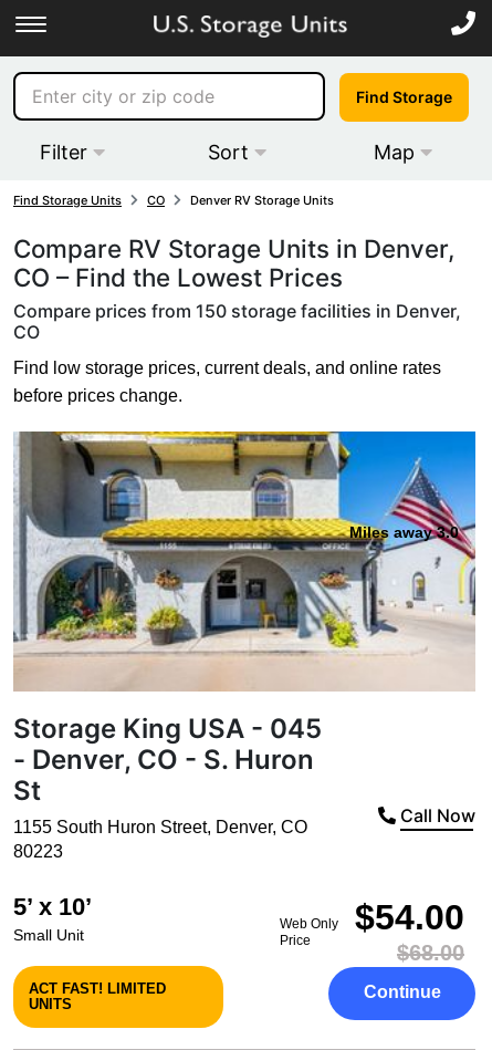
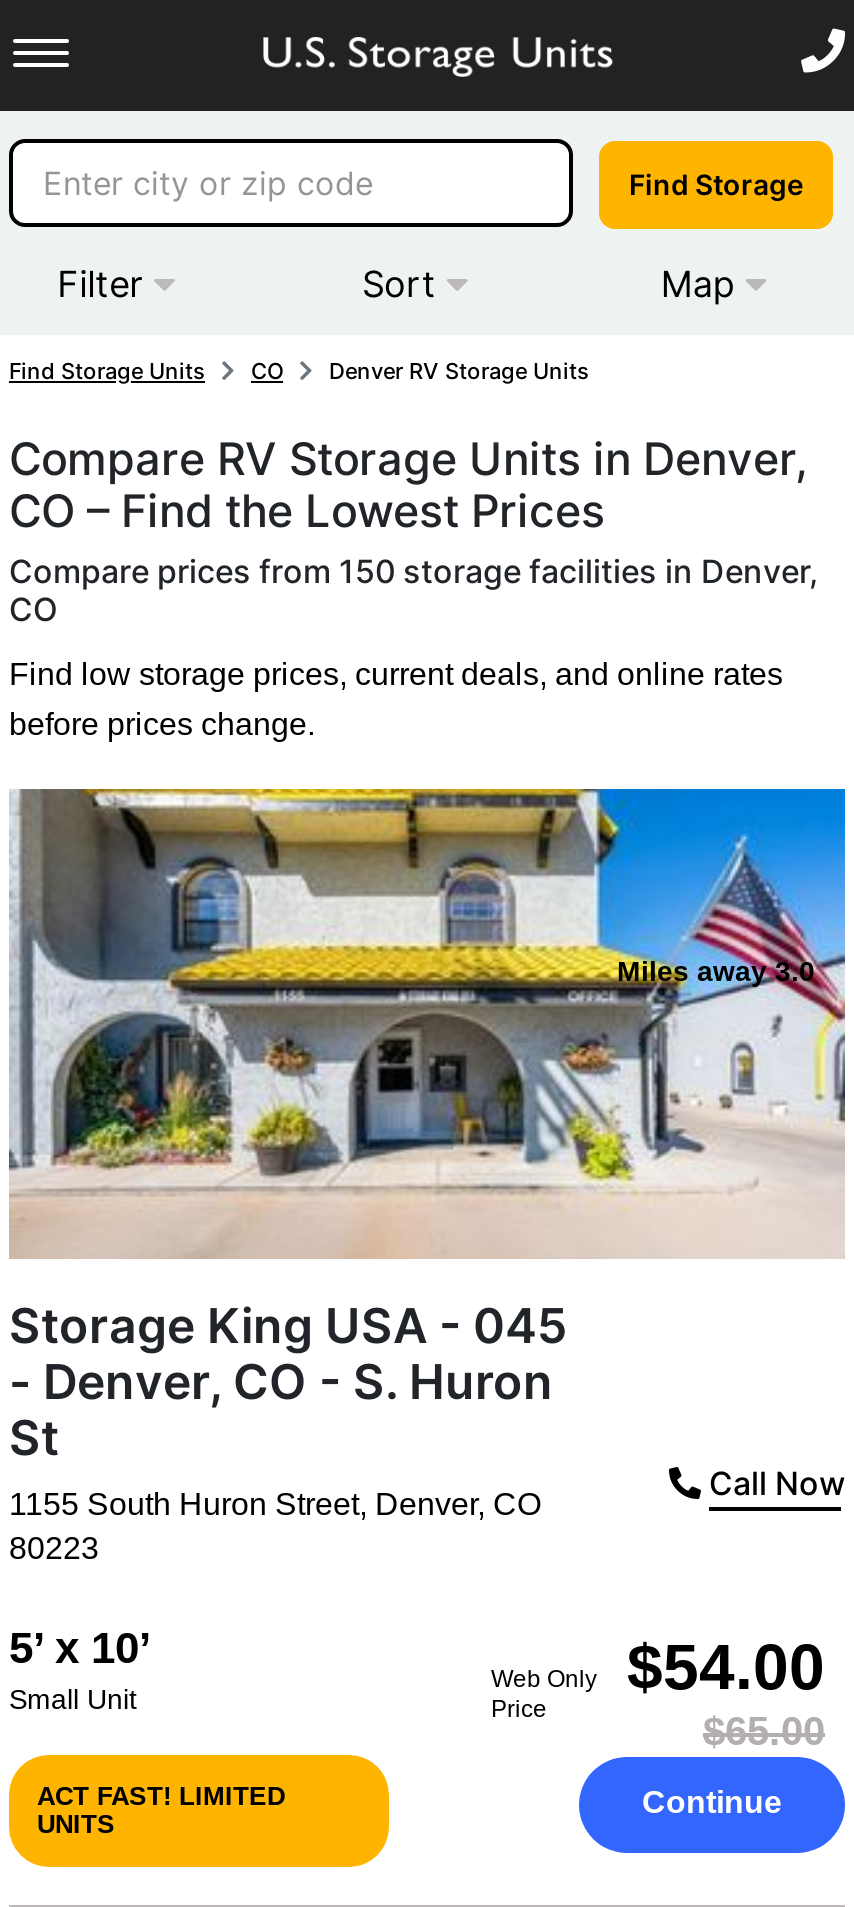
[397,940,464,965] $68.00 -> [703,1709,825,1753] $65.00

